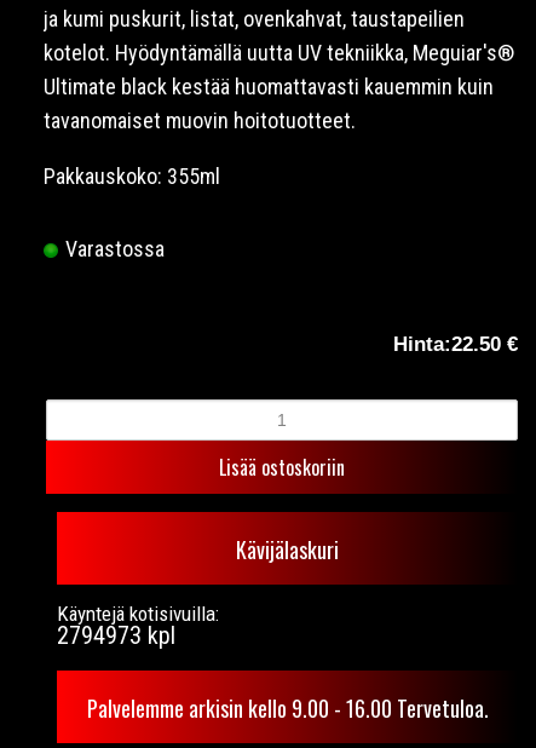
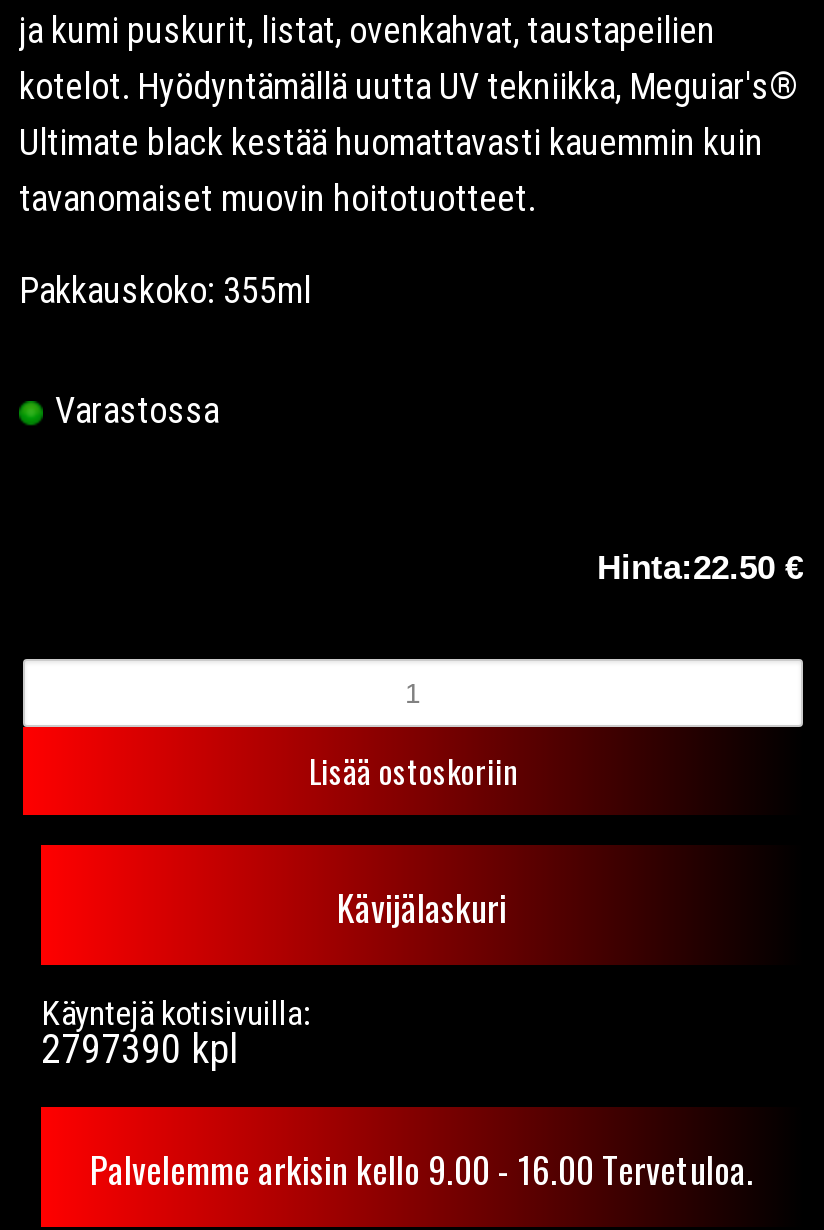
[57,621,175,650] 2794973 kpl -> [41,1025,237,1073] 2797390 kpl

